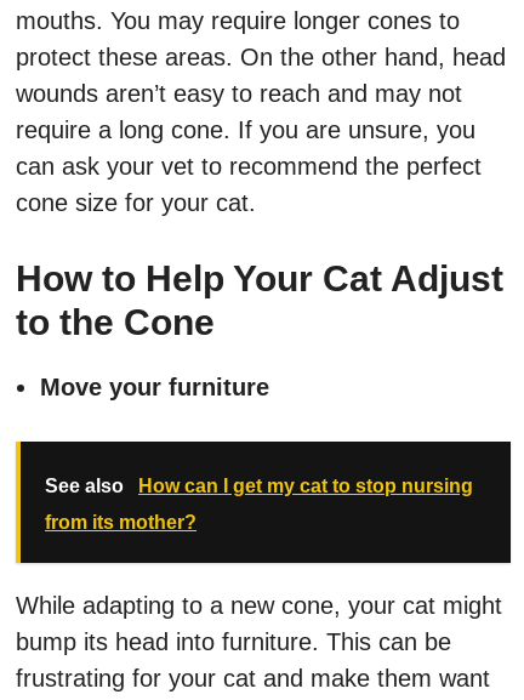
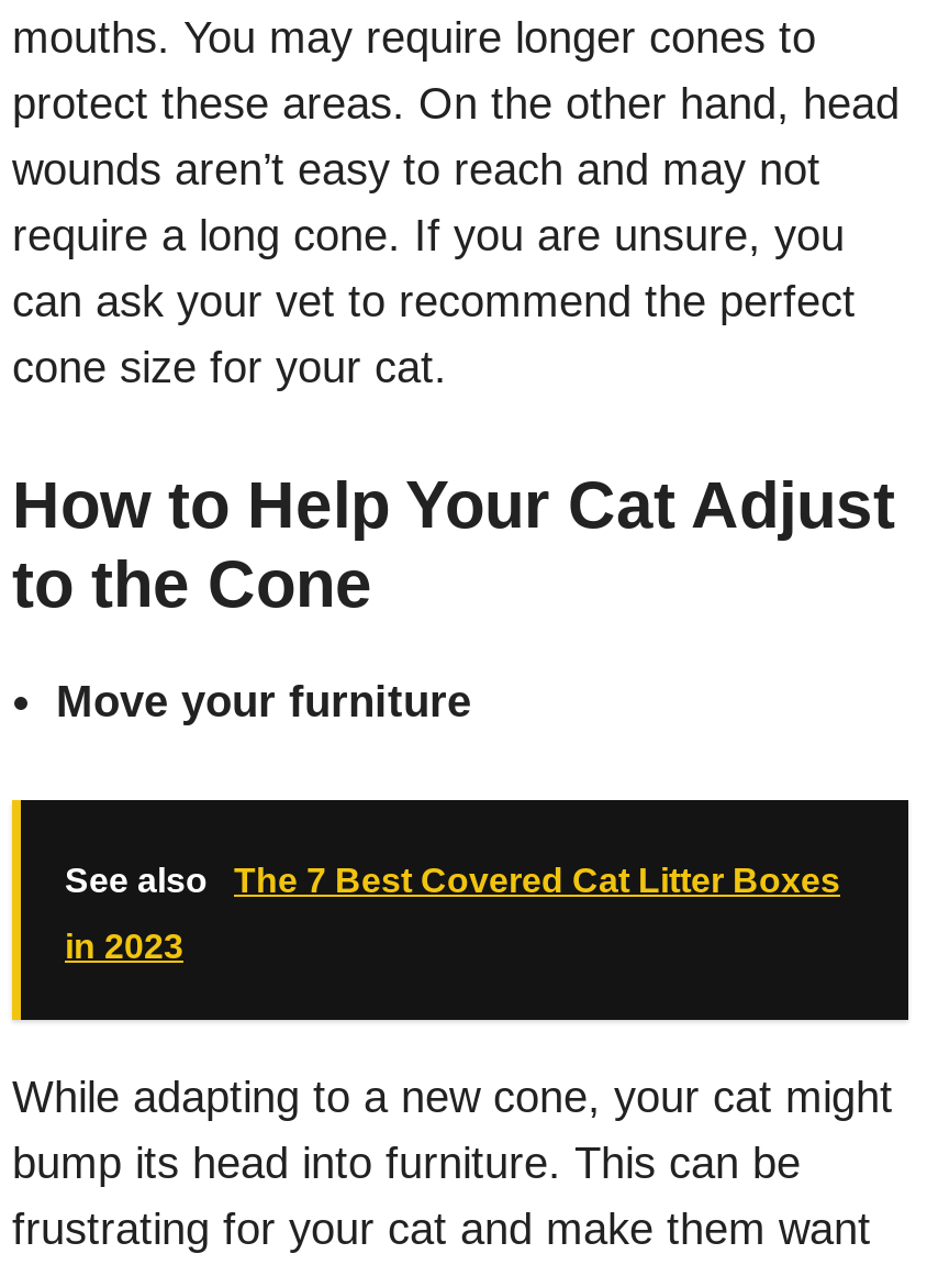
[138,476,473,497] How can I get my cat to stop nursing -> [234,861,840,899] The 7 Best Covered Cat Litter Boxes
[45,512,196,533] from its mother? -> [65,927,183,965] in 2023

